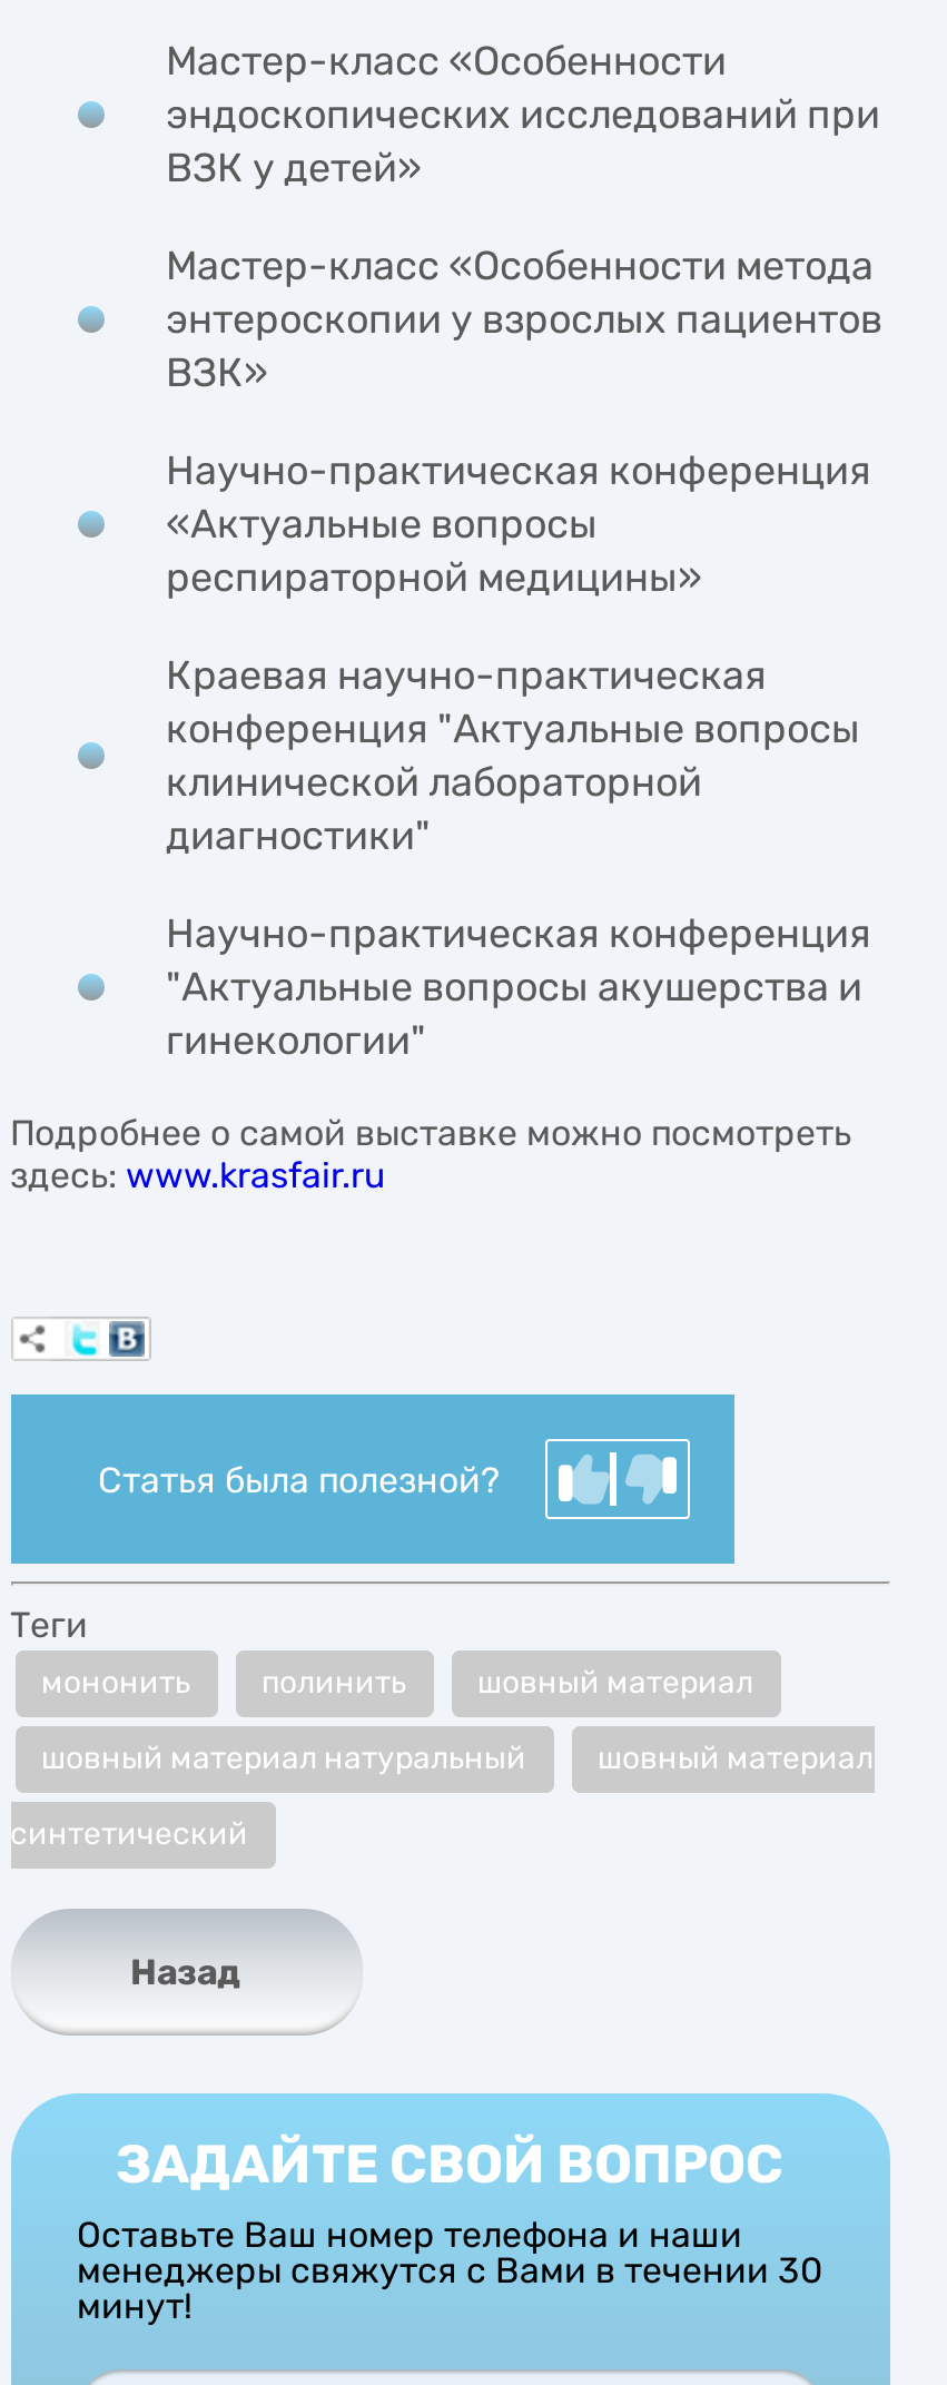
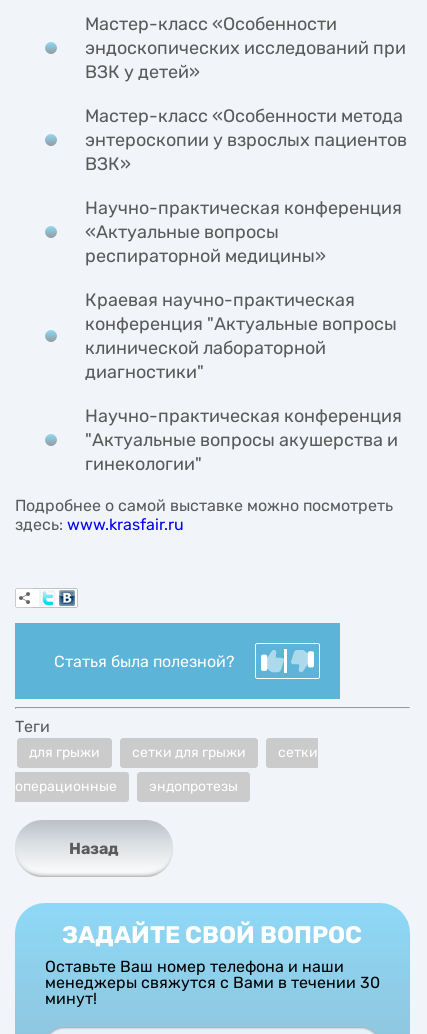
[10,1664,874,1853] мононить | полинить | шовный материал | шовный материал натуральный | шовный материал | синтетический -> [14,744,317,795] для грыжи | сетки для грыжи | сетки | операционные | эндопротезы

